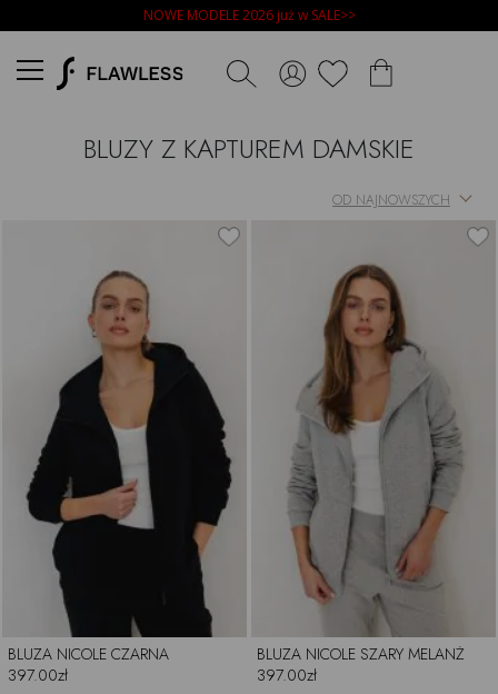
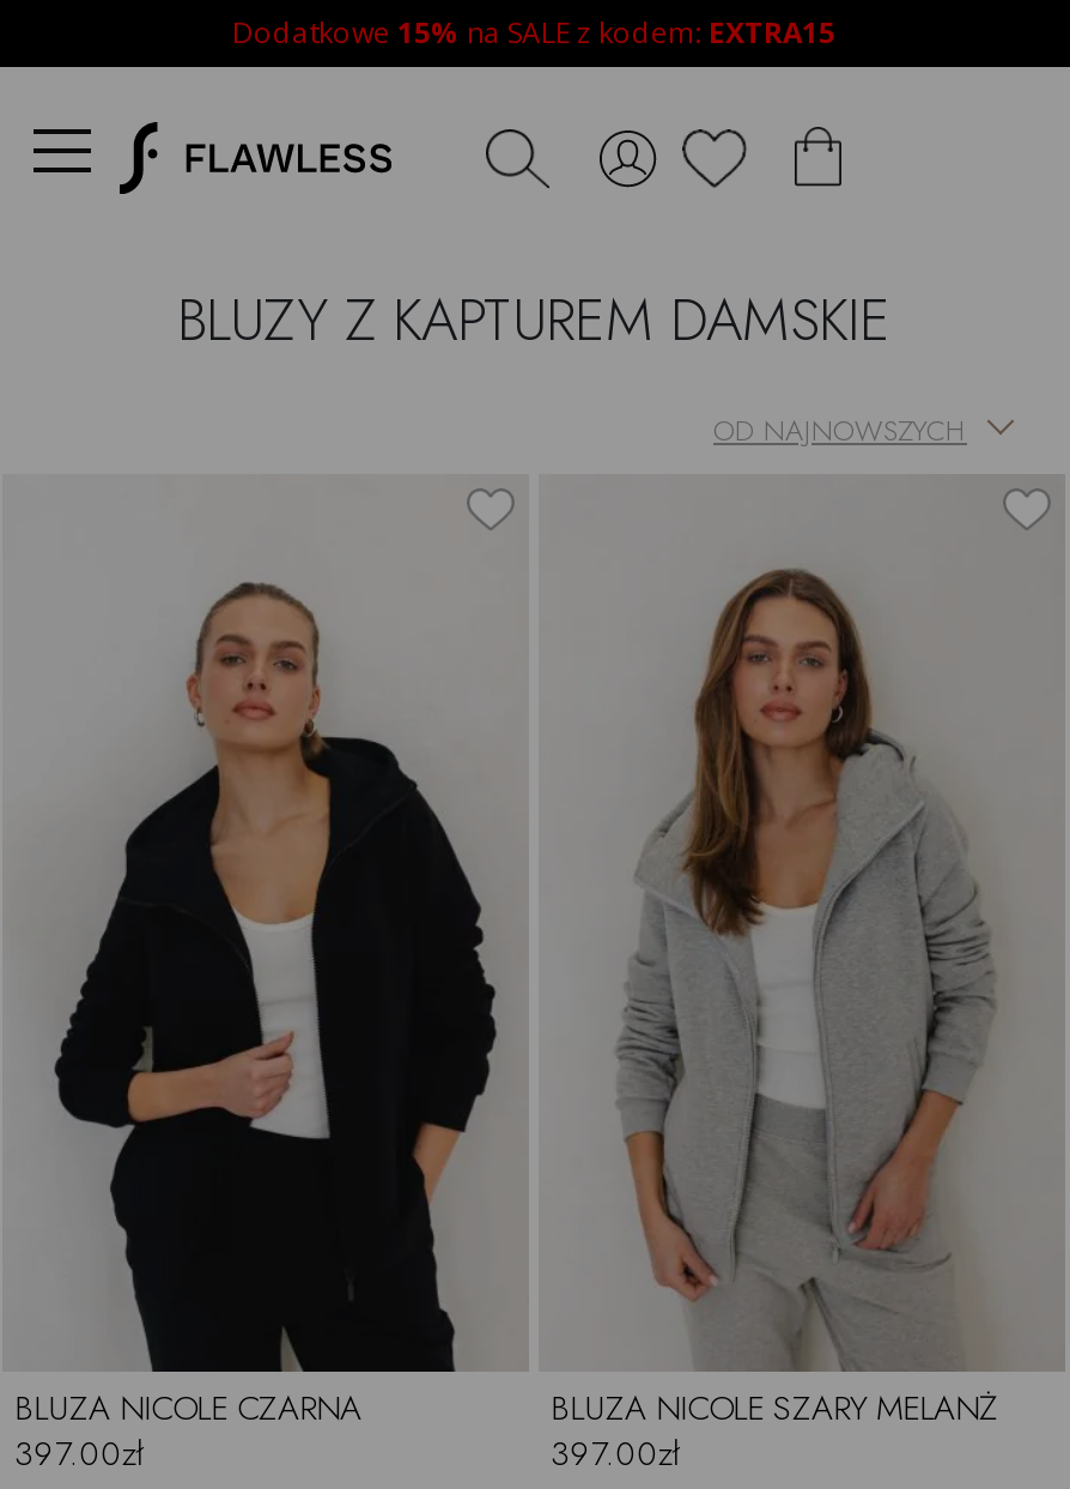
[143,6,355,24] NOWE MODELE 2026 już w SALE>> -> [232,12,835,53] Dodatkowe 15% na SALE z kodem: EXTRA15

